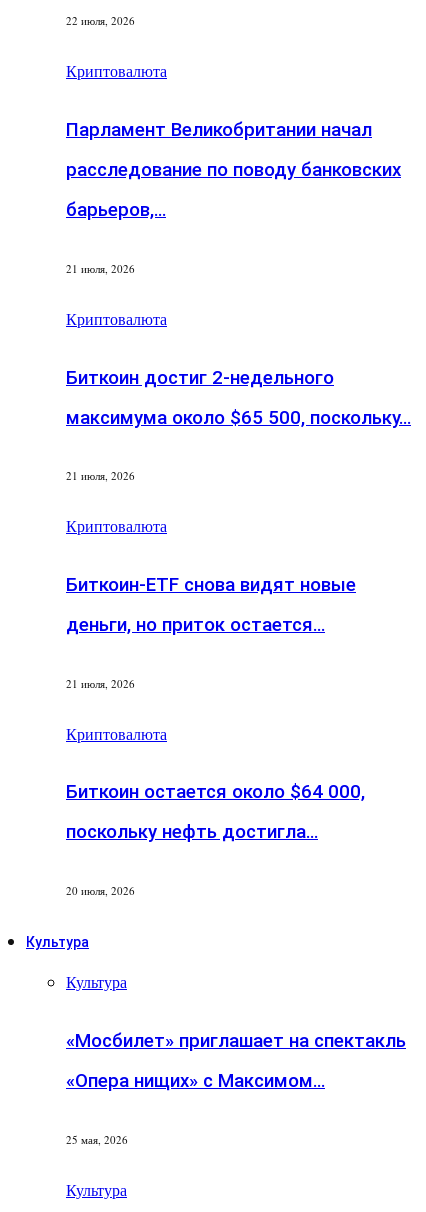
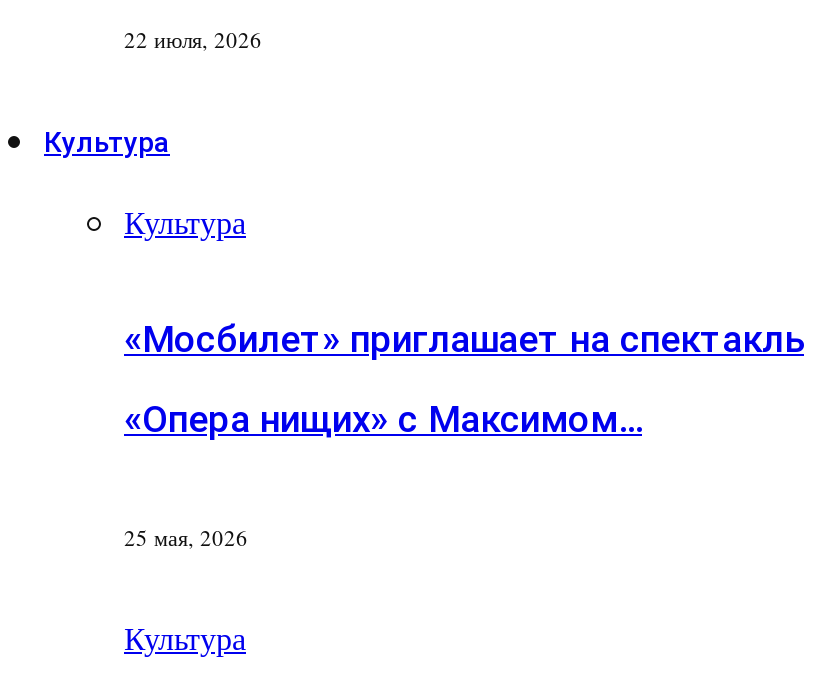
[66,60,411,898] Криптовалюта | Парламент Великобритании начал | расследование по поводу банковских | барьеров,… | 21 июля, 2026 | Криптовалюта | Биткоин достиг 2-недельного | максимума около $65 500, поскольку… | 21 июля, 2026 | Криптовалюта | Биткоин-ETF снова видят новые | деньги, но приток остается… | 21 июля, 2026 | Криптовалюта | Биткоин остается около $64 000, | поскольку нефть достигла… | 20 июля, 2026 -> none

